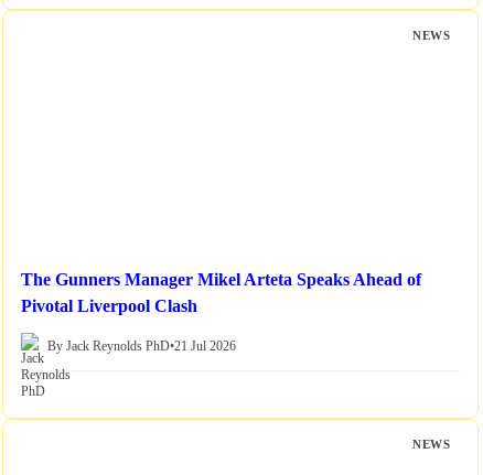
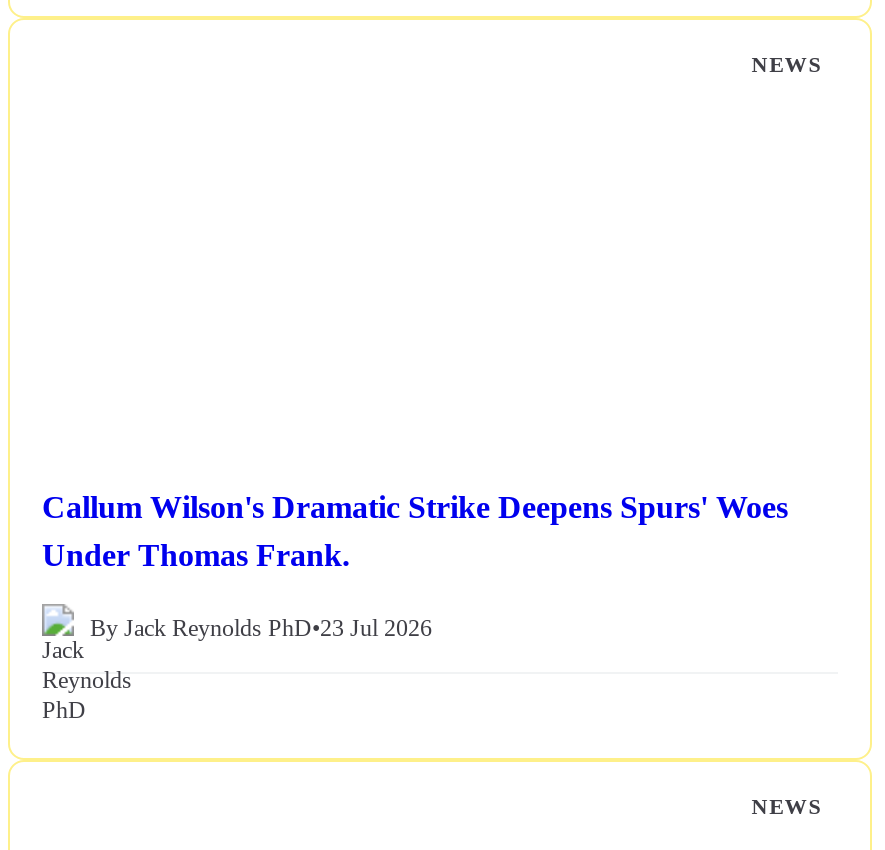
[21,270,421,315] The Gunners Manager Mikel Arteta Speaks Ahead of | Pivotal Liverpool Clash -> [42,490,788,572] Callum Wilson's Dramatic Strike Deepens Spurs' Woes | Under Thomas Frank.
[47,338,236,353] By Jack Reynolds PhD•21 Jul 2026 -> [90,613,432,641] By Jack Reynolds PhD•23 Jul 2026

